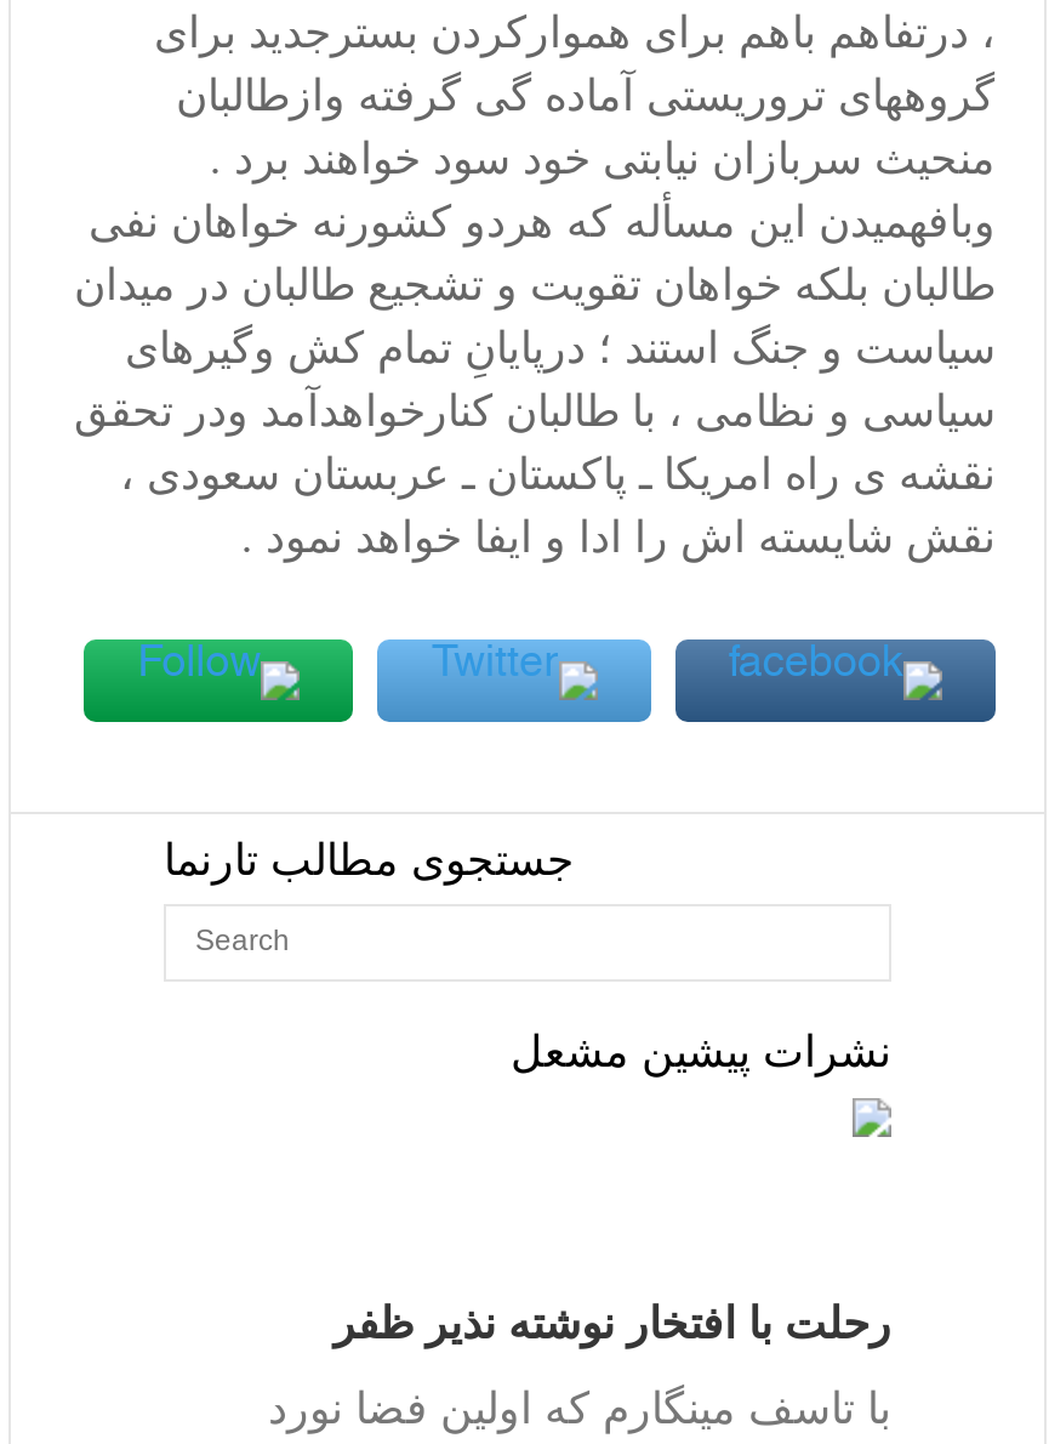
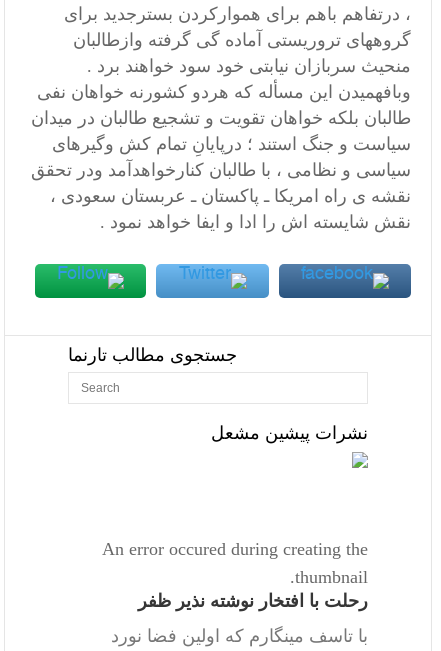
none -> [102,539,368,587] An error occured during creating the | thumbnail.

